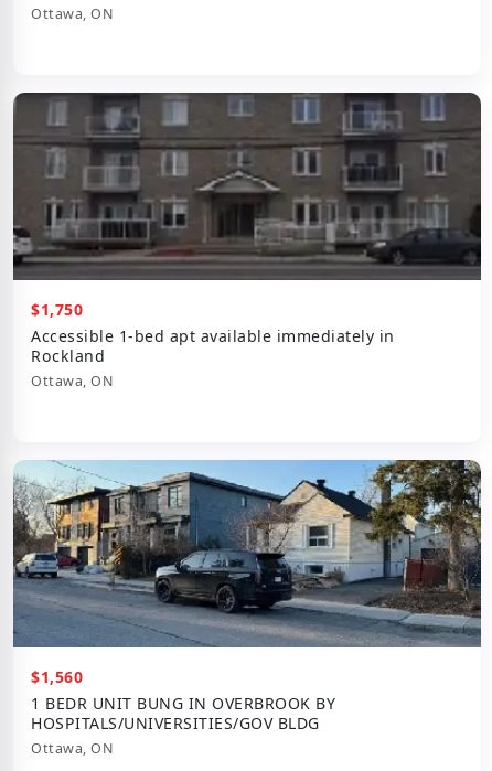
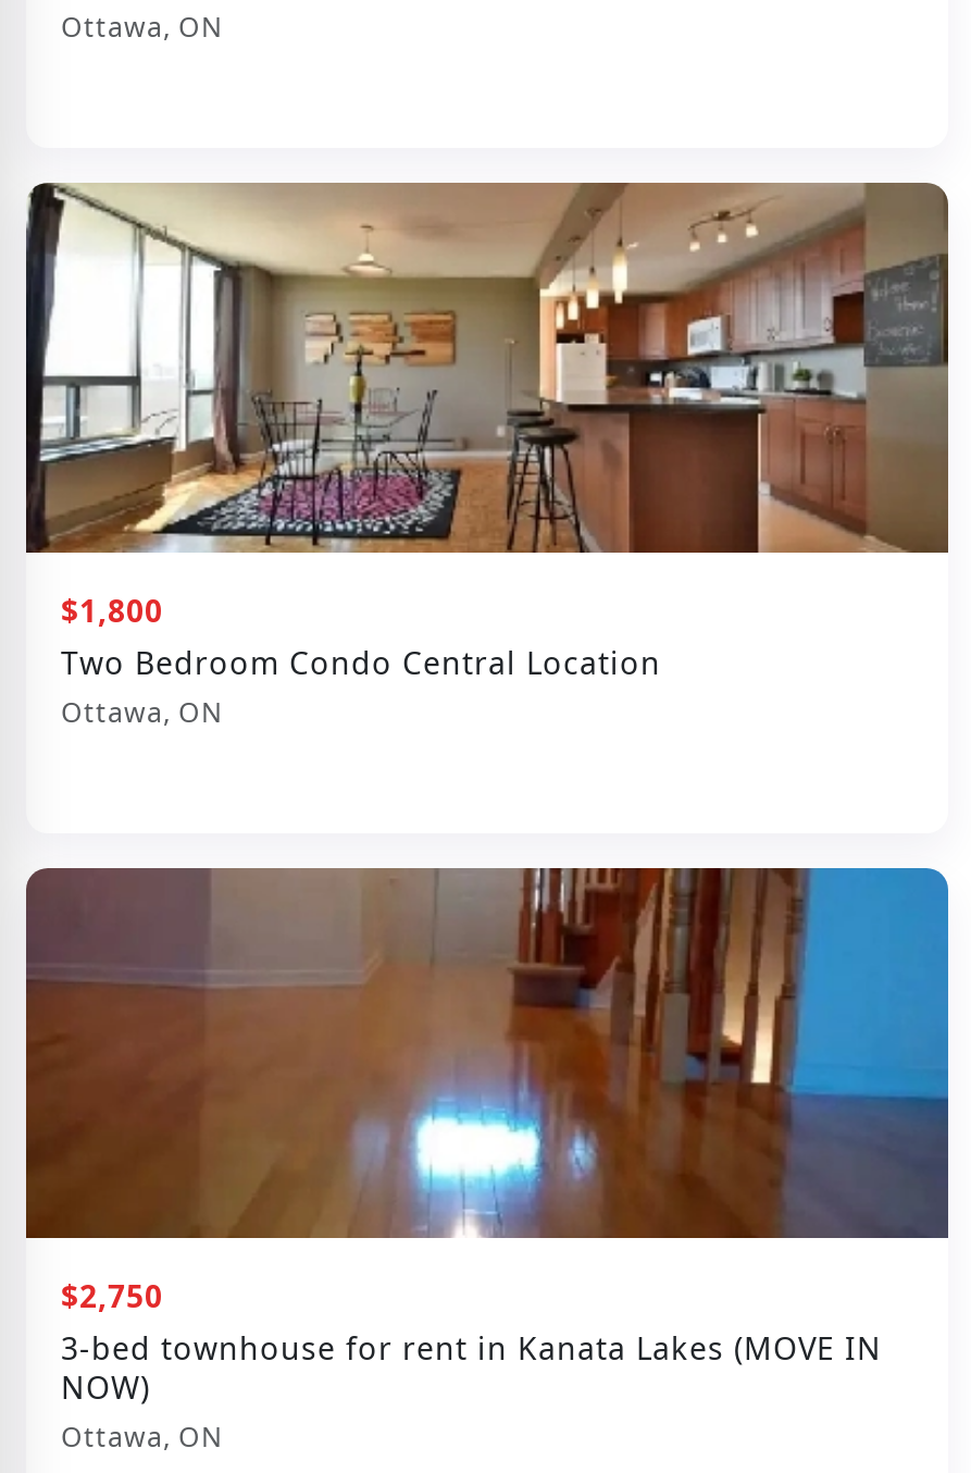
[13,92,482,366] [image] | $1,750 | Accessible 1-bed apt available immediately in | Rockland -> [28,181,950,682] [image] | $1,800 | Two Bedroom Condo Central Location
[12,459,482,733] [image] | $1,560 | 1 BEDR UNIT BUNG IN OVERBROOK BY | HOSPITALS/UNIVERSITIES/GOV BLDG -> [24,866,950,1407] [image] | $2,750 | 3-bed townhouse for rent in Kanata Lakes (MOVE IN | NOW)

